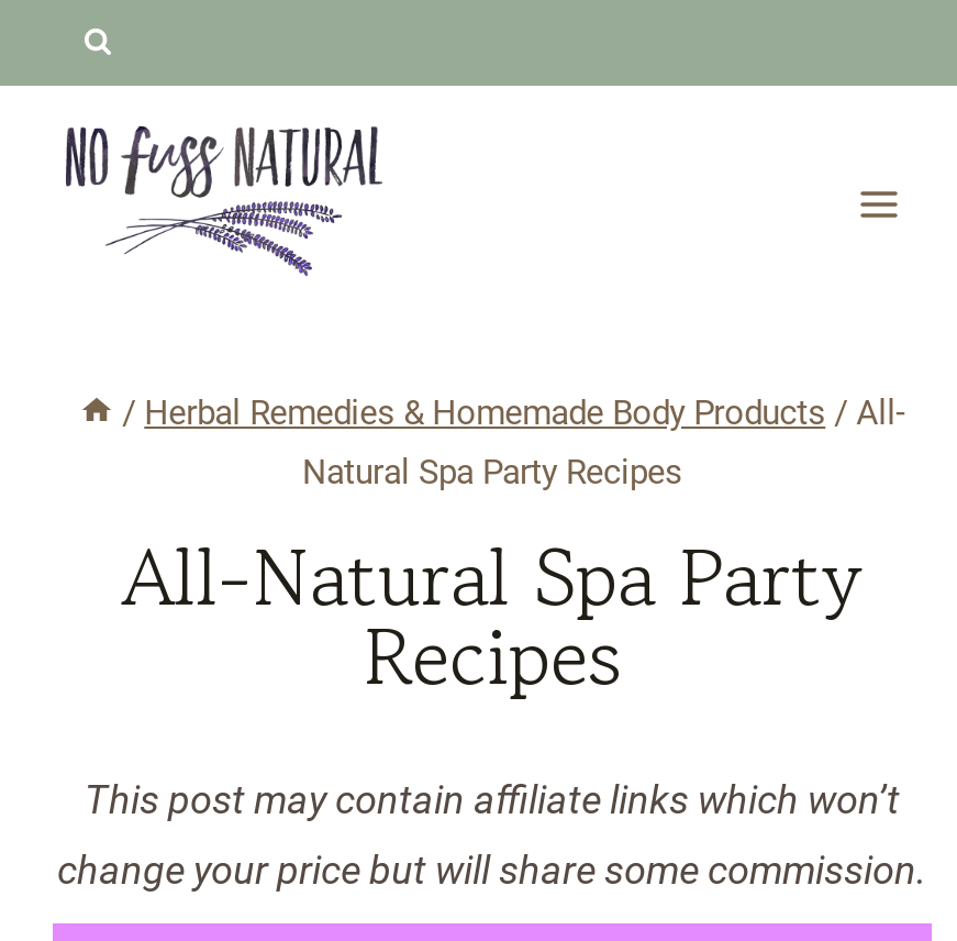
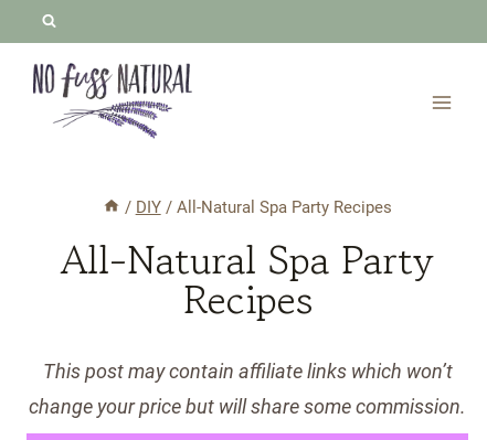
[122,392,904,491] / Herbal Remedies & Homemade Body Products / All- | Natural Spa Party Recipes -> [124,197,392,217] / DIY / All-Natural Spa Party Recipes

